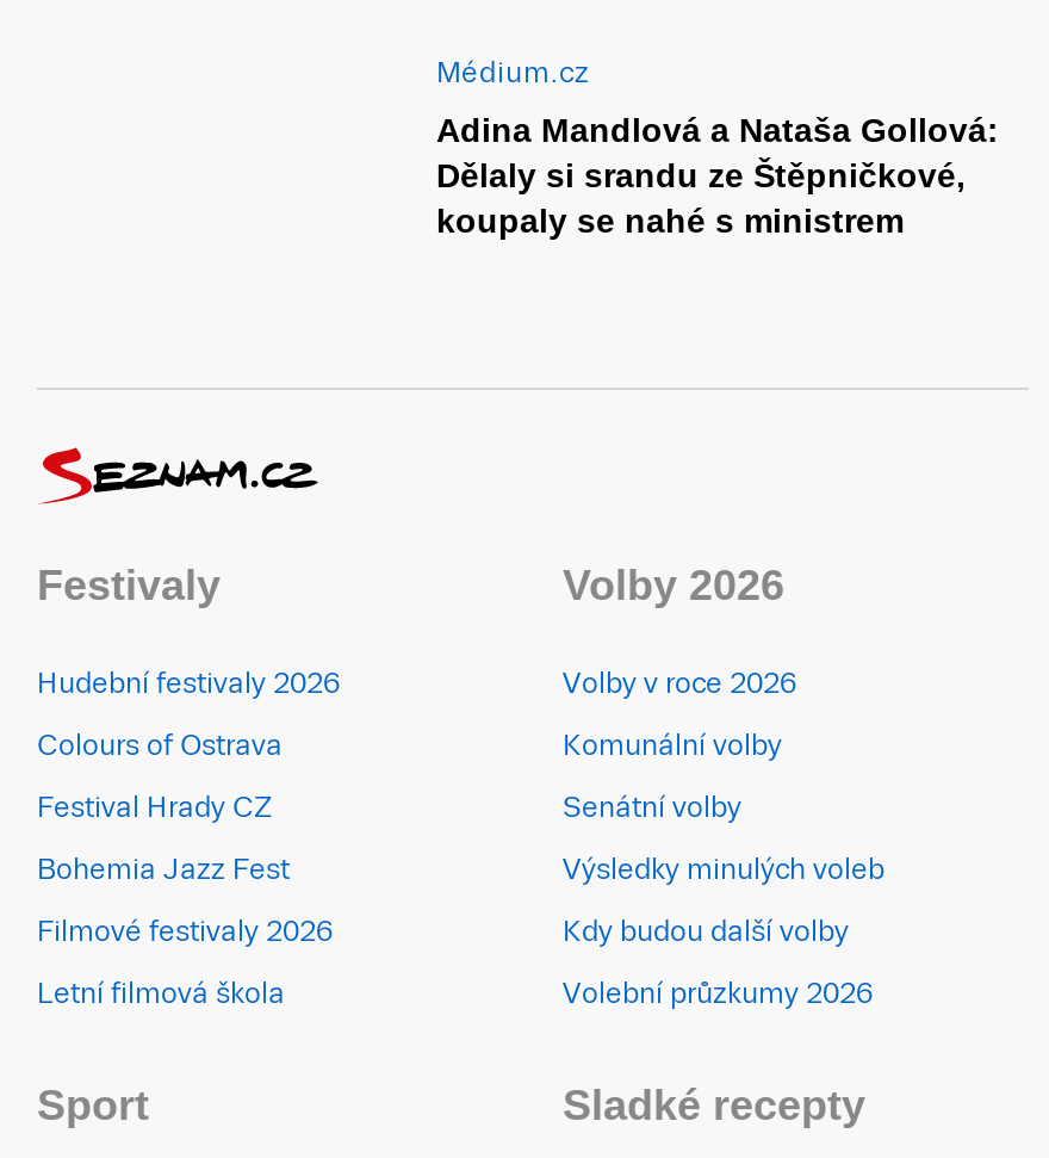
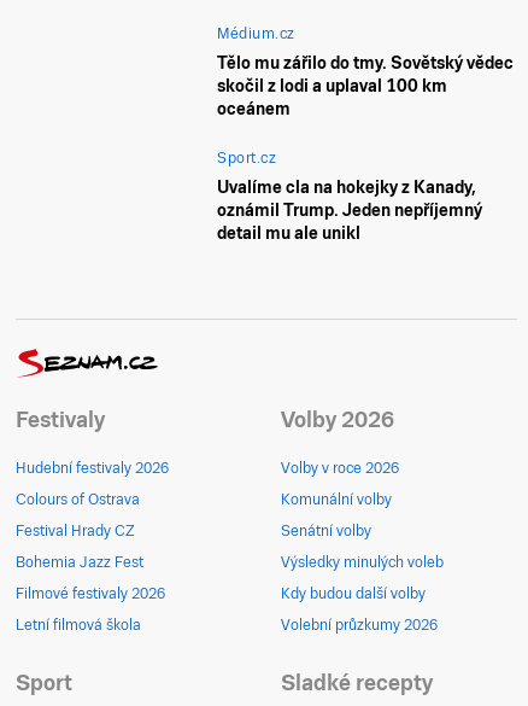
[436,111,999,239] Adina Mandlová a Nataša Gollová: | Dělaly si srandu ze Štěpničkové, | koupaly se nahé s ministrem -> [218,53,514,243] Tělo mu zářilo do tmy. Sovětský vědec | skočil z lodi a uplaval 100 km | oceánem | Sport.cz | Uvalíme cla na hokejky z Kanady, | oznámil Trump. Jeden nepříjemný | detail mu ale unikl

